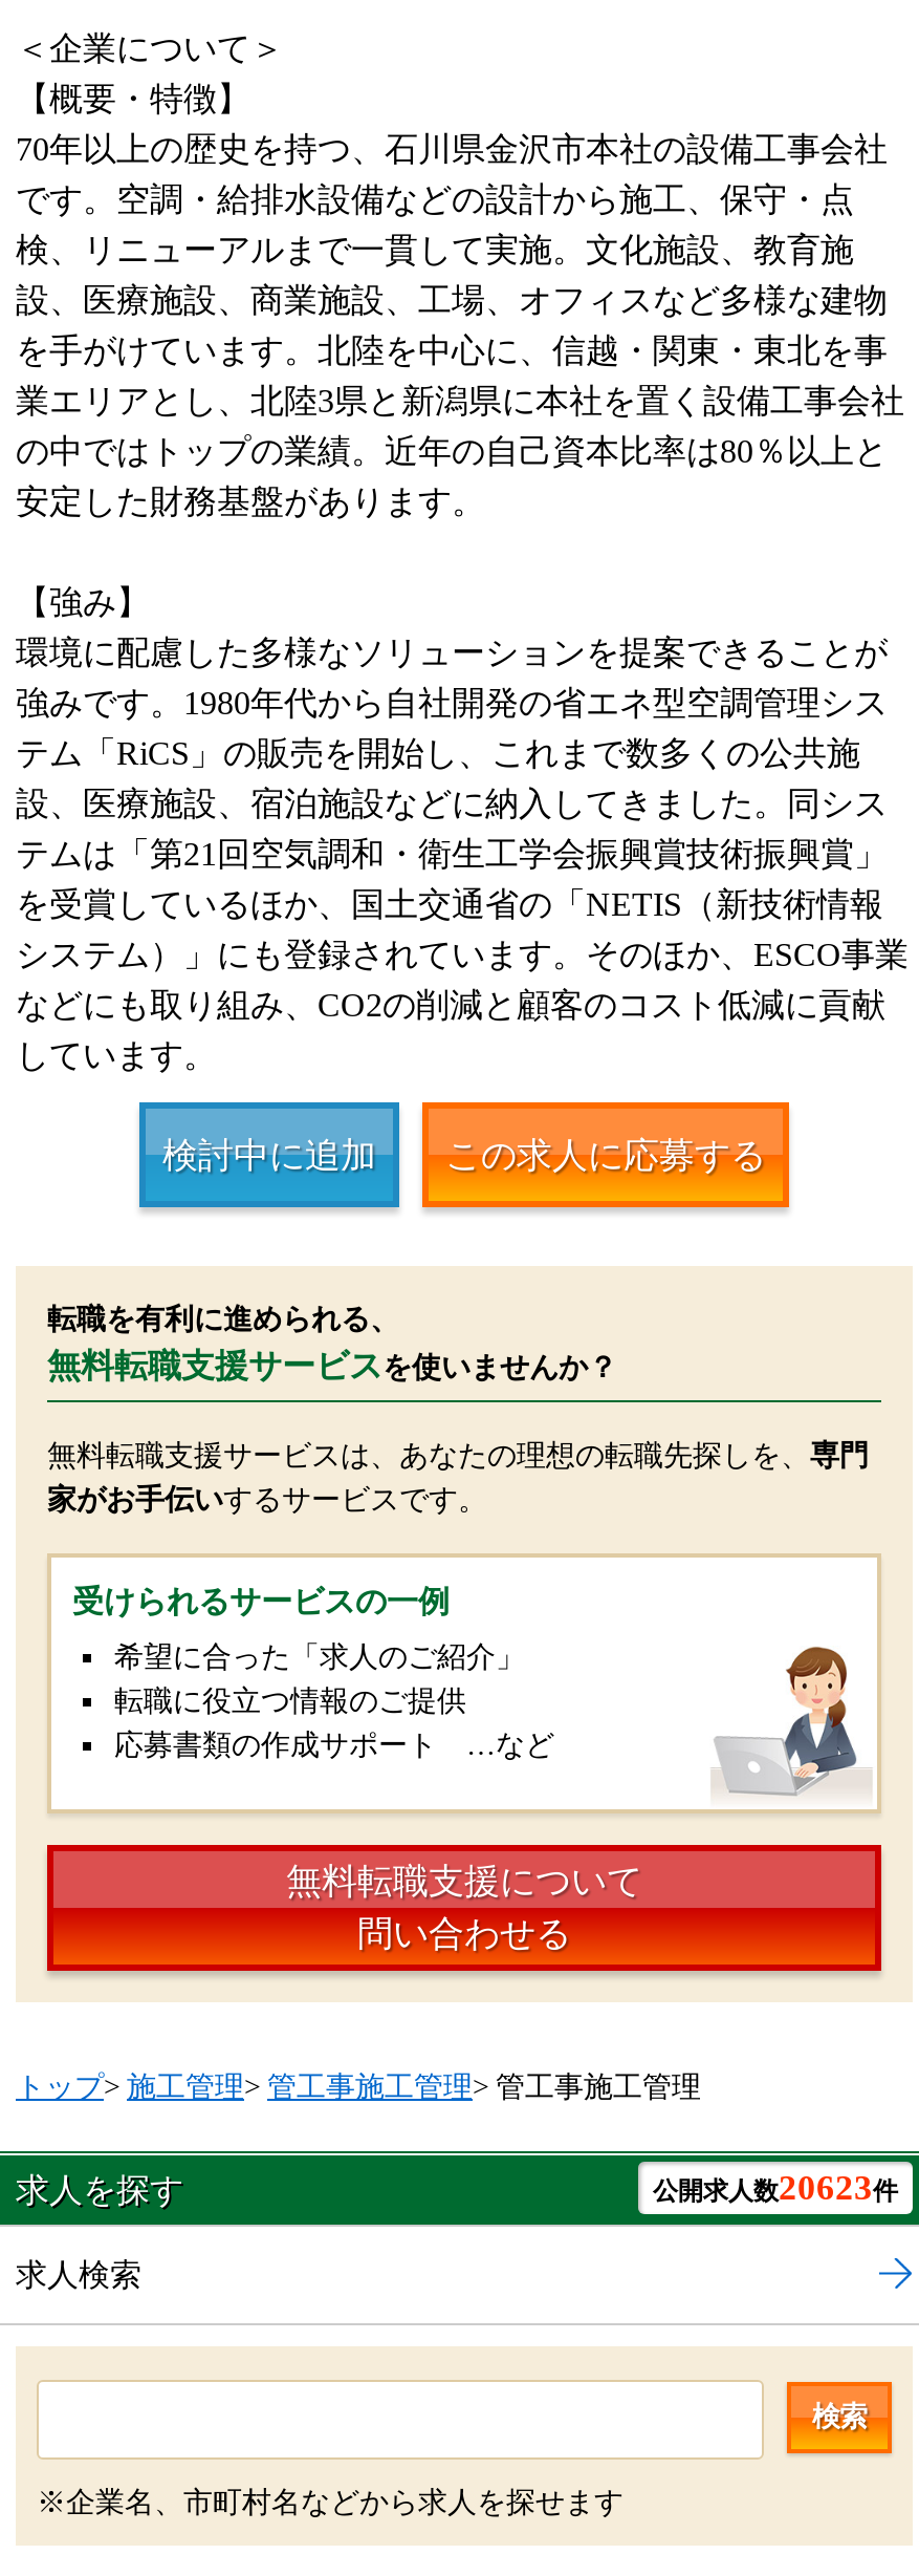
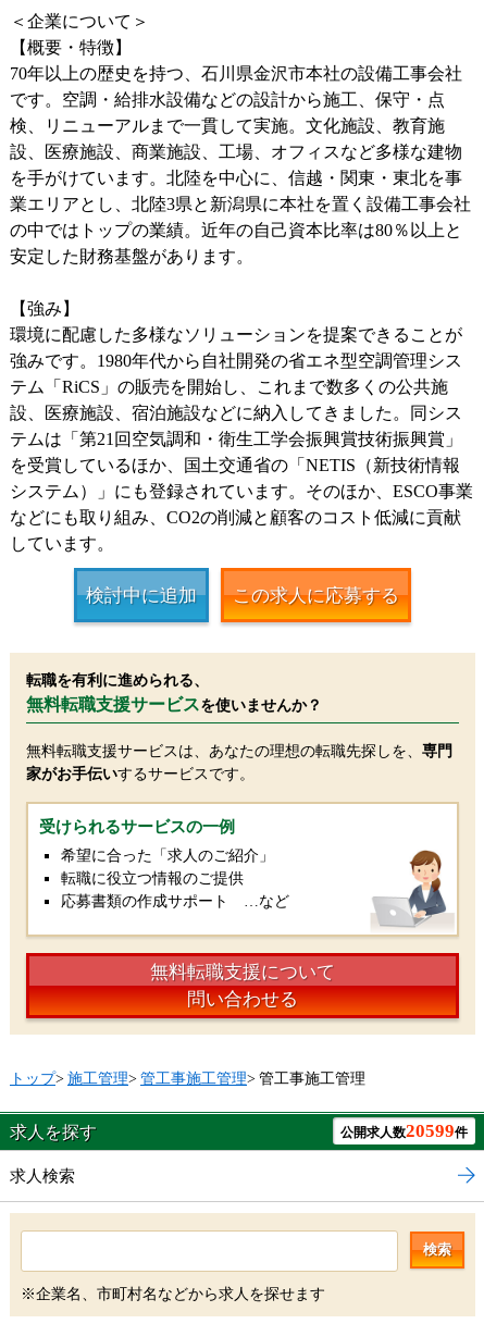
[653,2168,898,2208] 公開求人数20623件 -> [340,1121,468,1141] 公開求人数20599件

